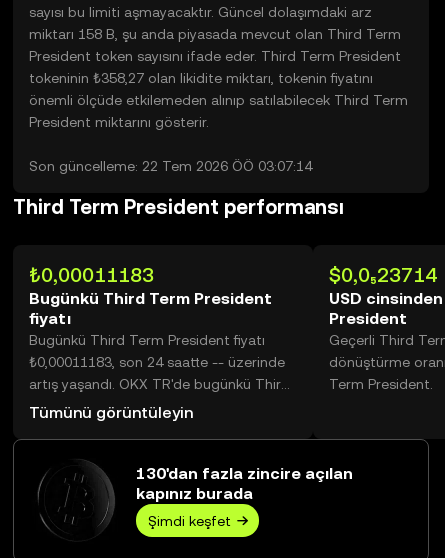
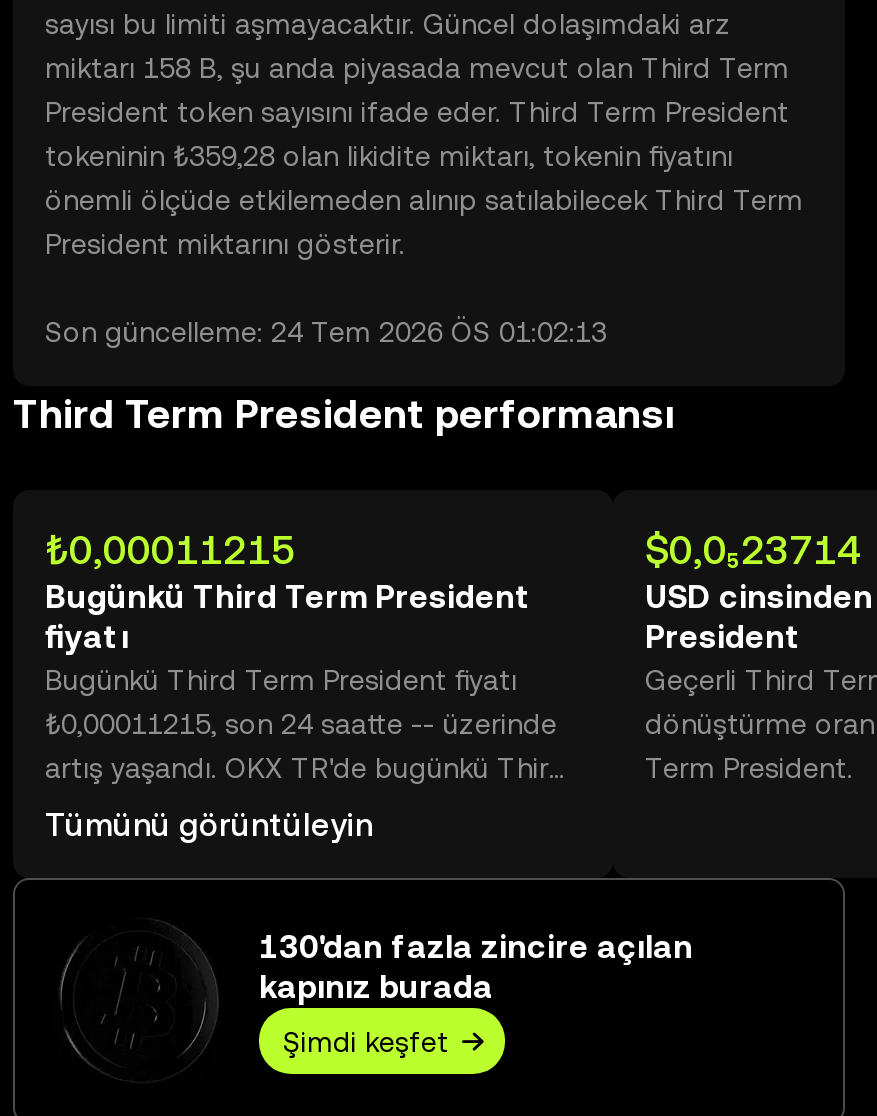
[29,70,373,86] tokeninin ₺358,27 olan likidite miktarı, tokenin fiyatını -> [45,140,733,172] tokeninin ₺359,28 olan likidite miktarı, tokenin fiyatını
[29,158,312,174] Son güncelleme: 22 Tem 2026 ÖÖ 03:07:14 -> [45,316,607,348] Son güncelleme: 24 Tem 2026 ÖS 01:02:13
[29,263,154,287] ₺0,00011183 -> [45,526,295,574] ₺0,00011215
[29,354,285,370] ₺0,00011183, son 24 saatte -- üzerinde -> [45,708,557,740] ₺0,00011215, son 24 saatte -- üzerinde

